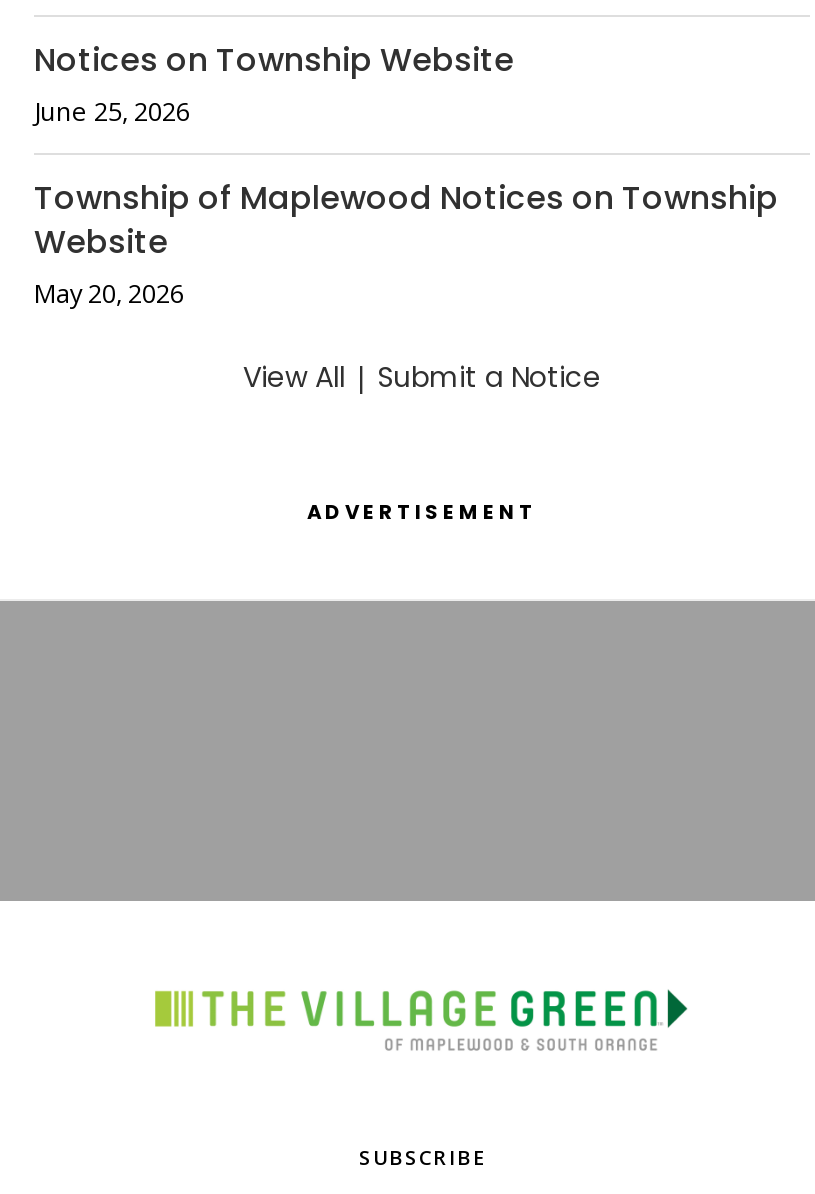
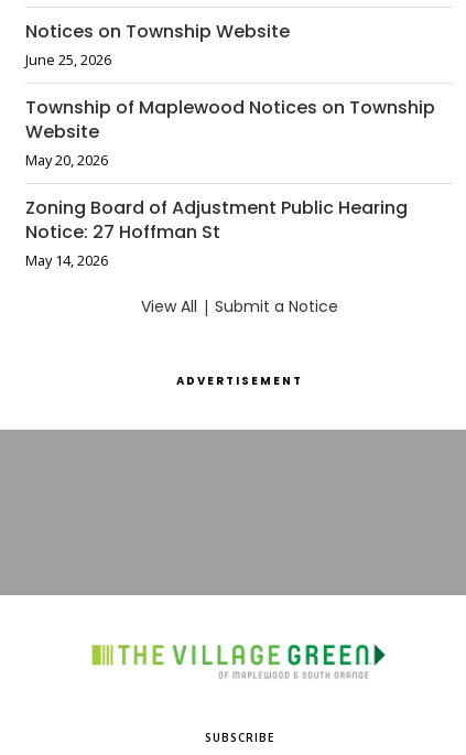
none -> [25,195,408,270] Zoning Board of Adjustment Public Hearing | Notice: 27 Hoffman St | May 14, 2026

